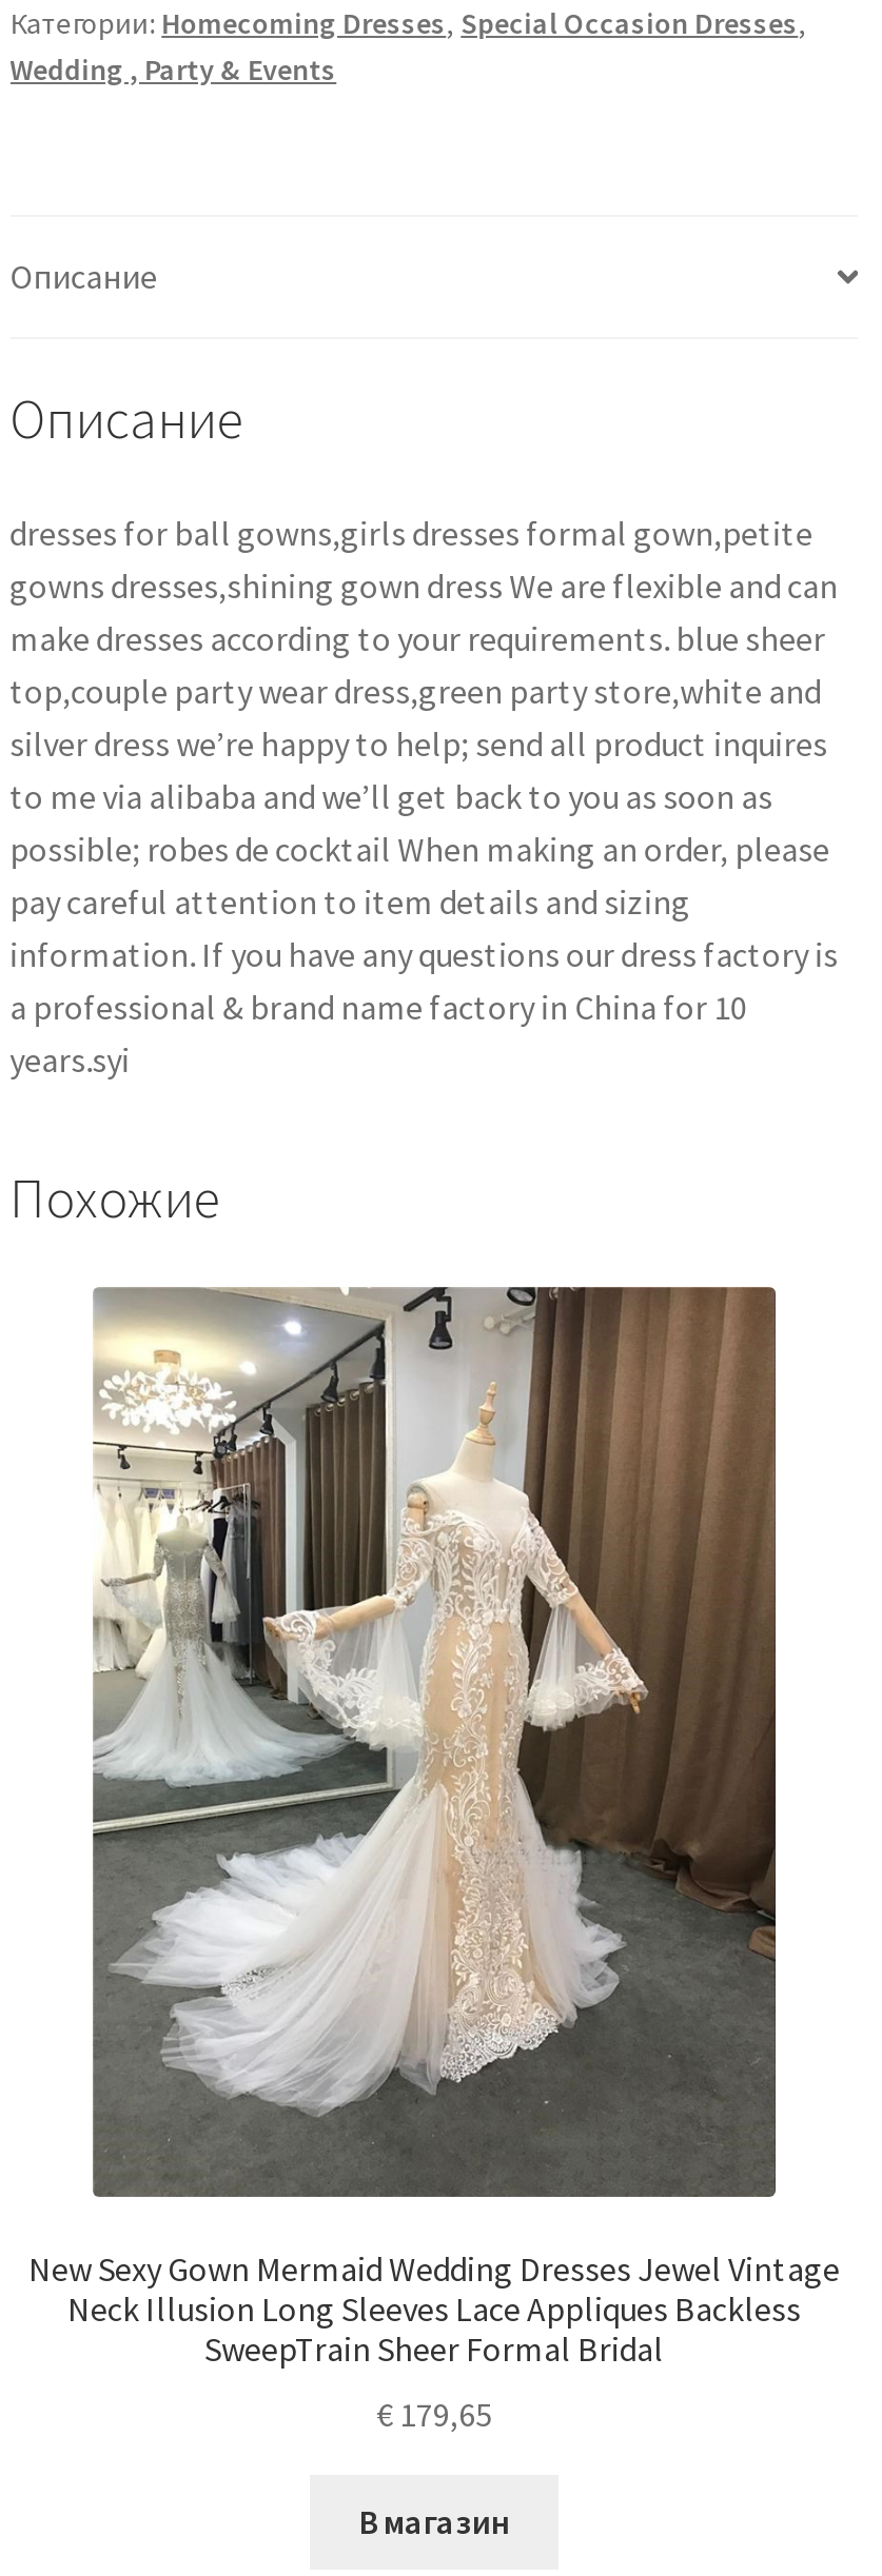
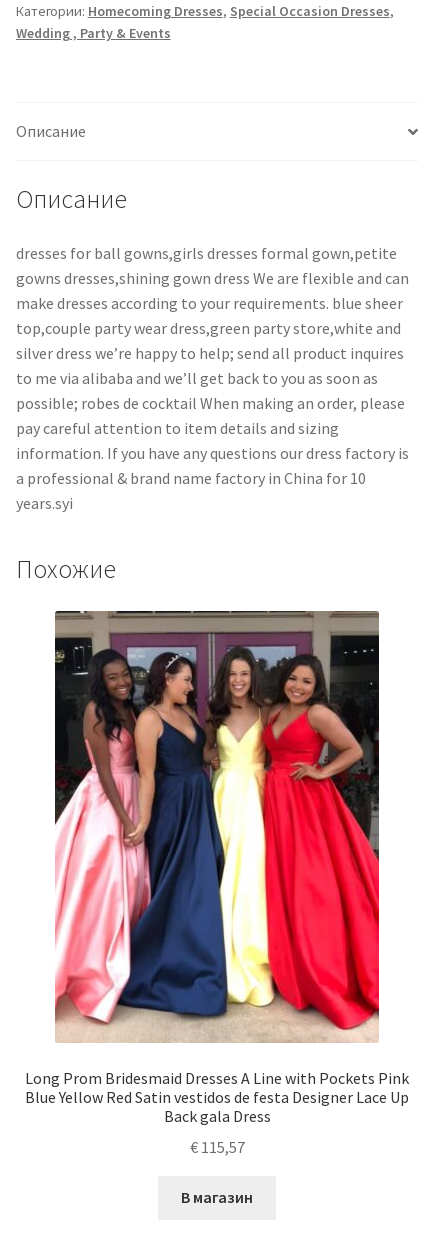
[28,1285,840,2371] [image] | New Sexy Gown Mermaid Wedding Dresses Jewel Vintage | Neck Illusion Long Sleeves Lace Appliques Backless | SweepTrain Sheer Formal Bridal -> [25,610,409,1126] [image] | Long Prom Bridesmaid Dresses A Line with Pockets Pink | Blue Yellow Red Satin vestidos de festa Designer Lace Up | Back gala Dress
[376,2393,492,2435] €179,65 -> [189,1137,244,1157] €115,57

